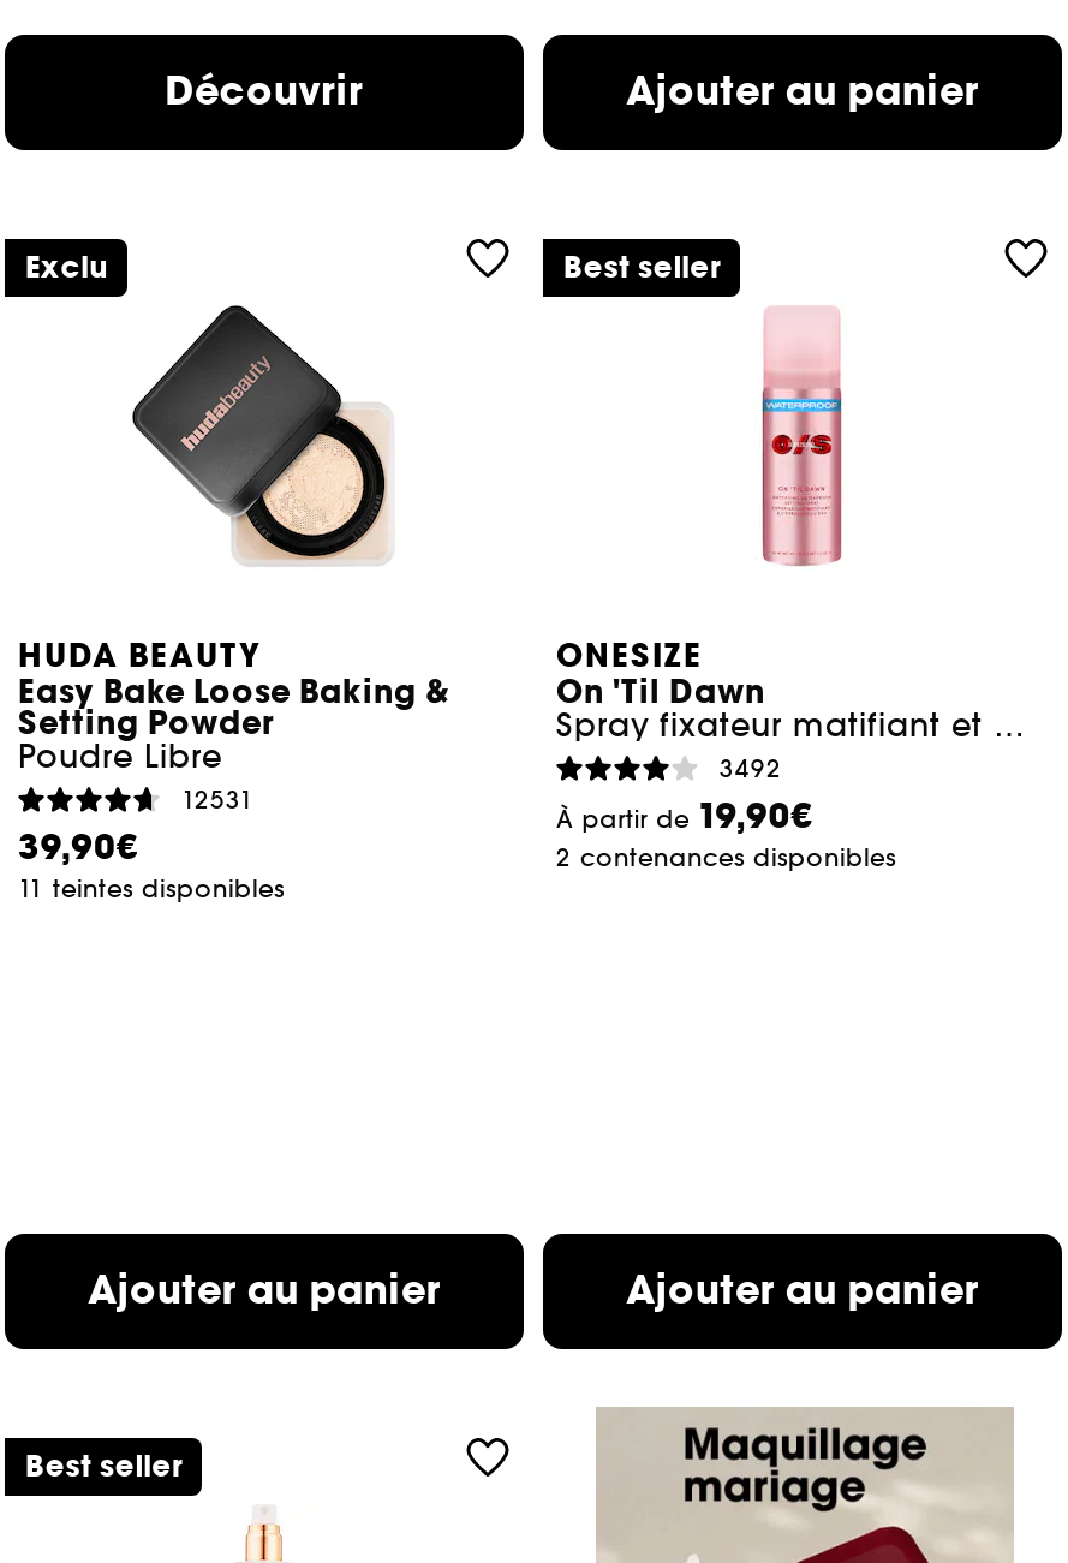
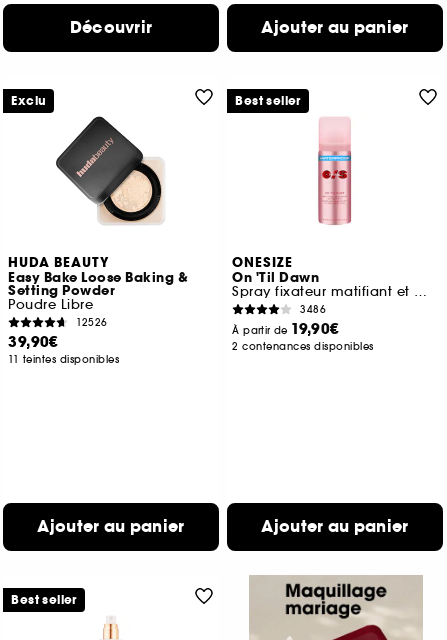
[720,752,782,783] 3492 -> [300,302,326,315] 3486
[181,783,255,815] 12531 -> [76,315,108,328] 12526

